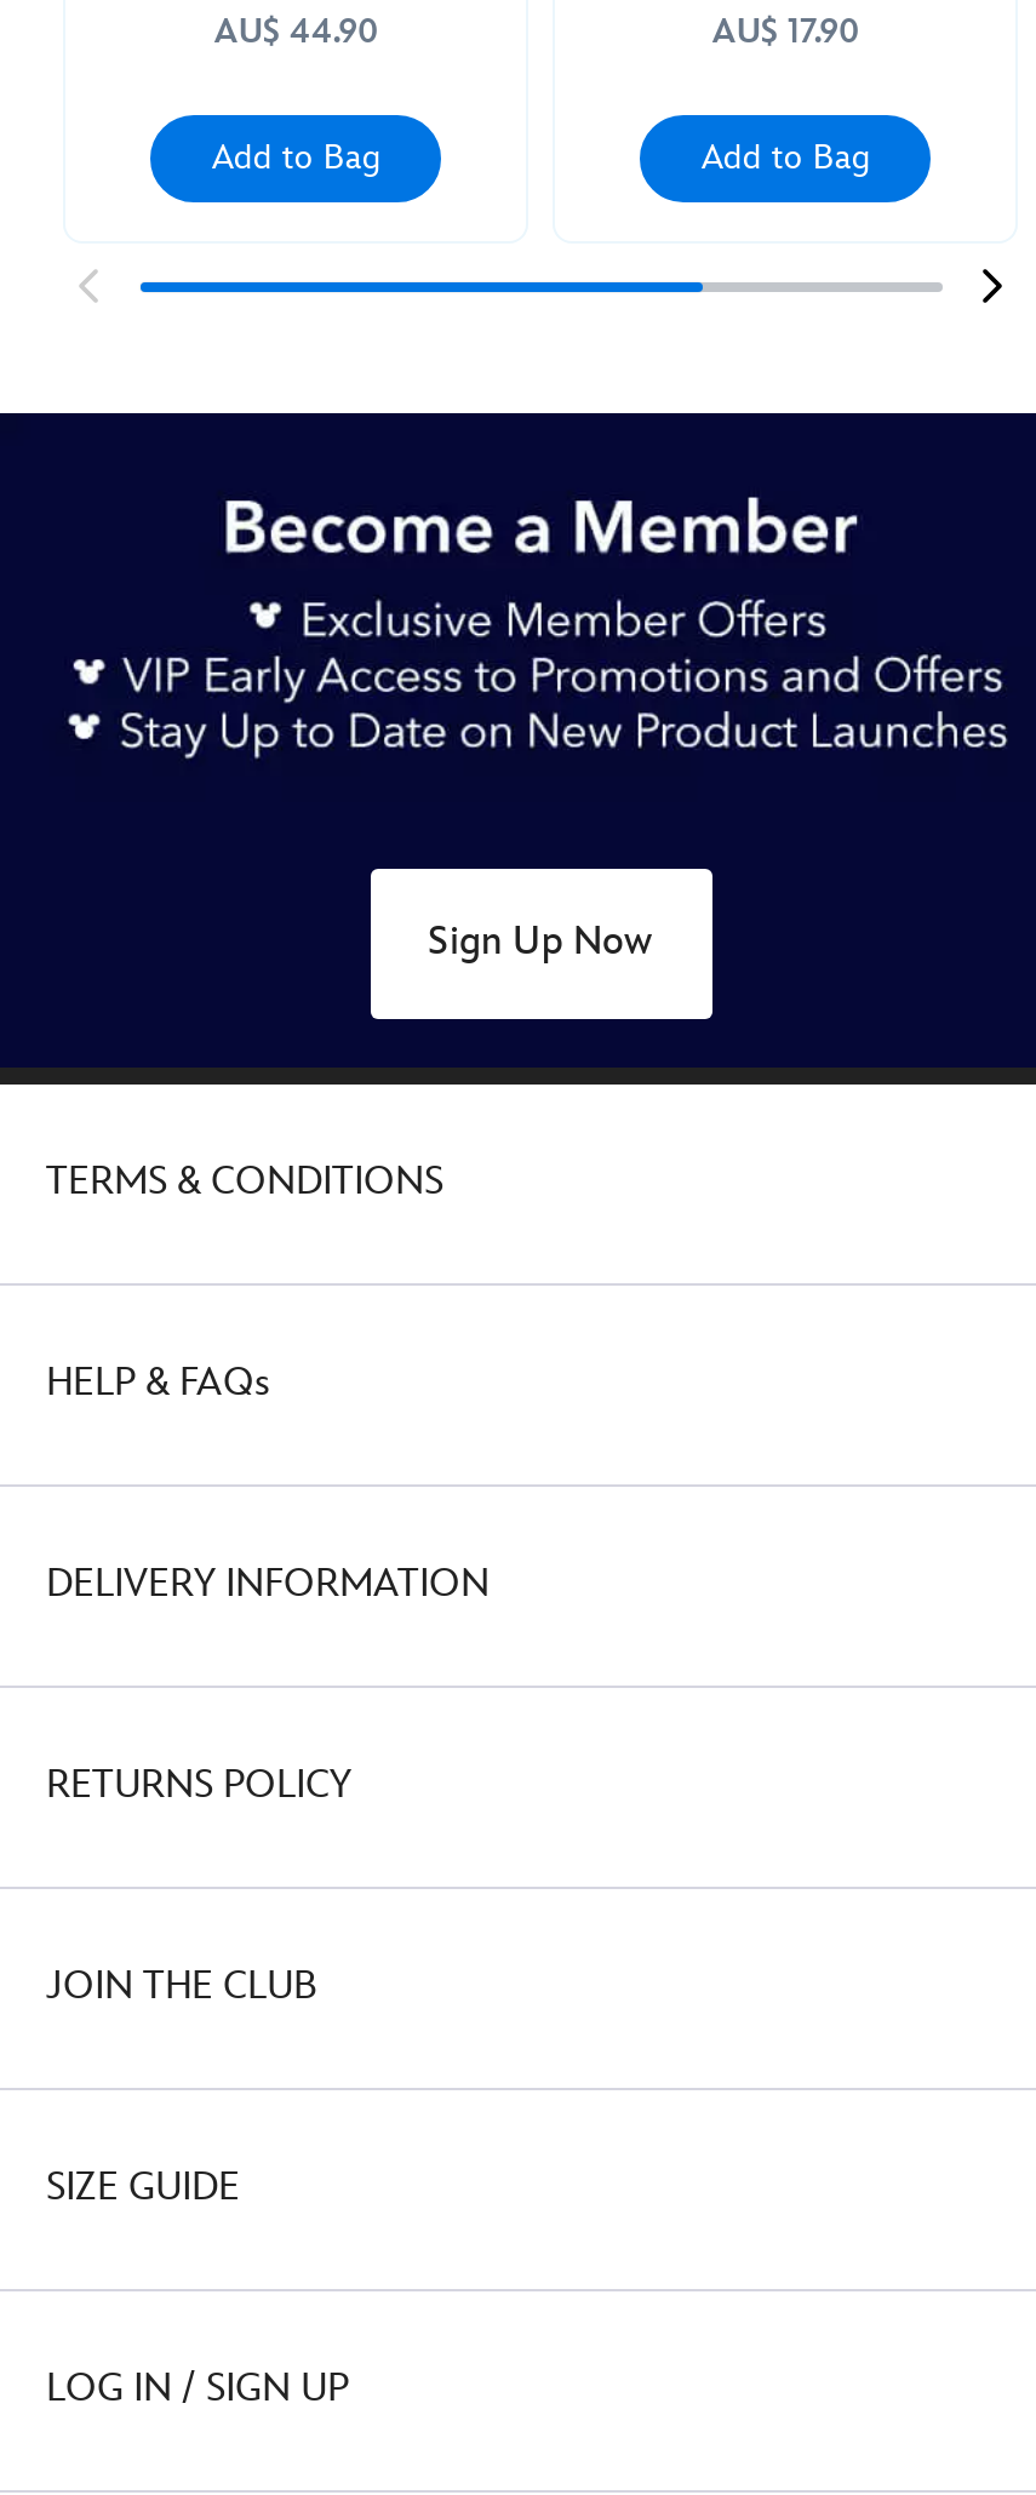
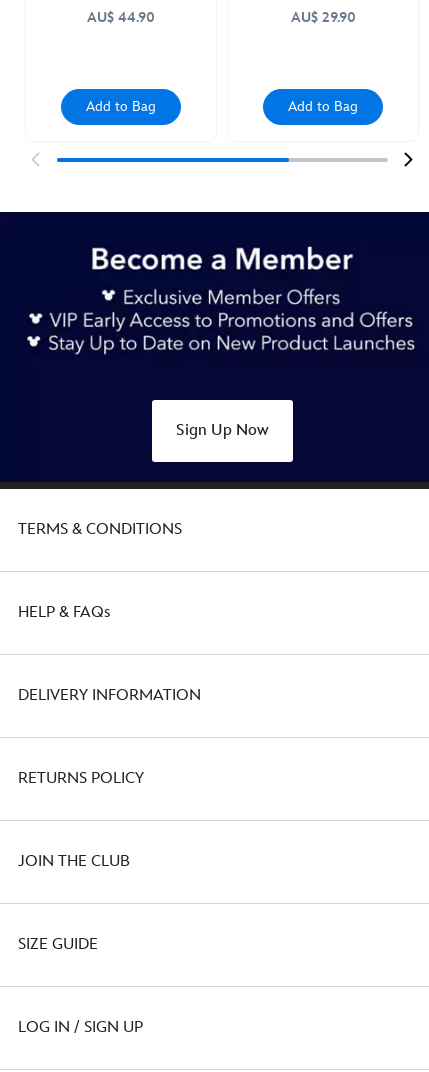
[712,11,860,52] AU$ 17.90 -> [291,9,356,26] AU$ 29.90

